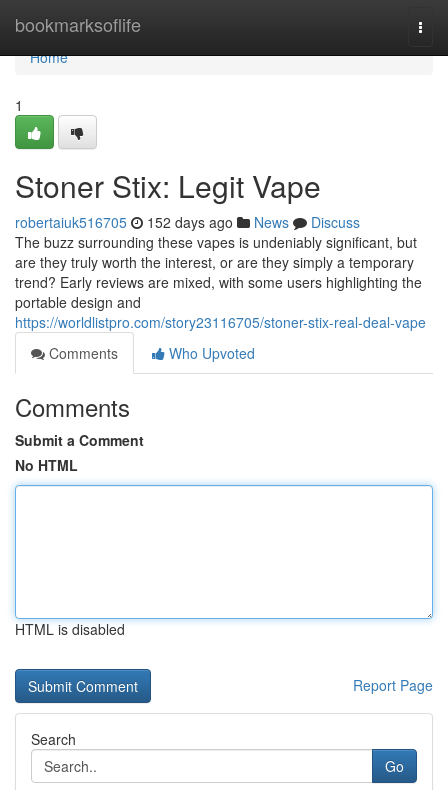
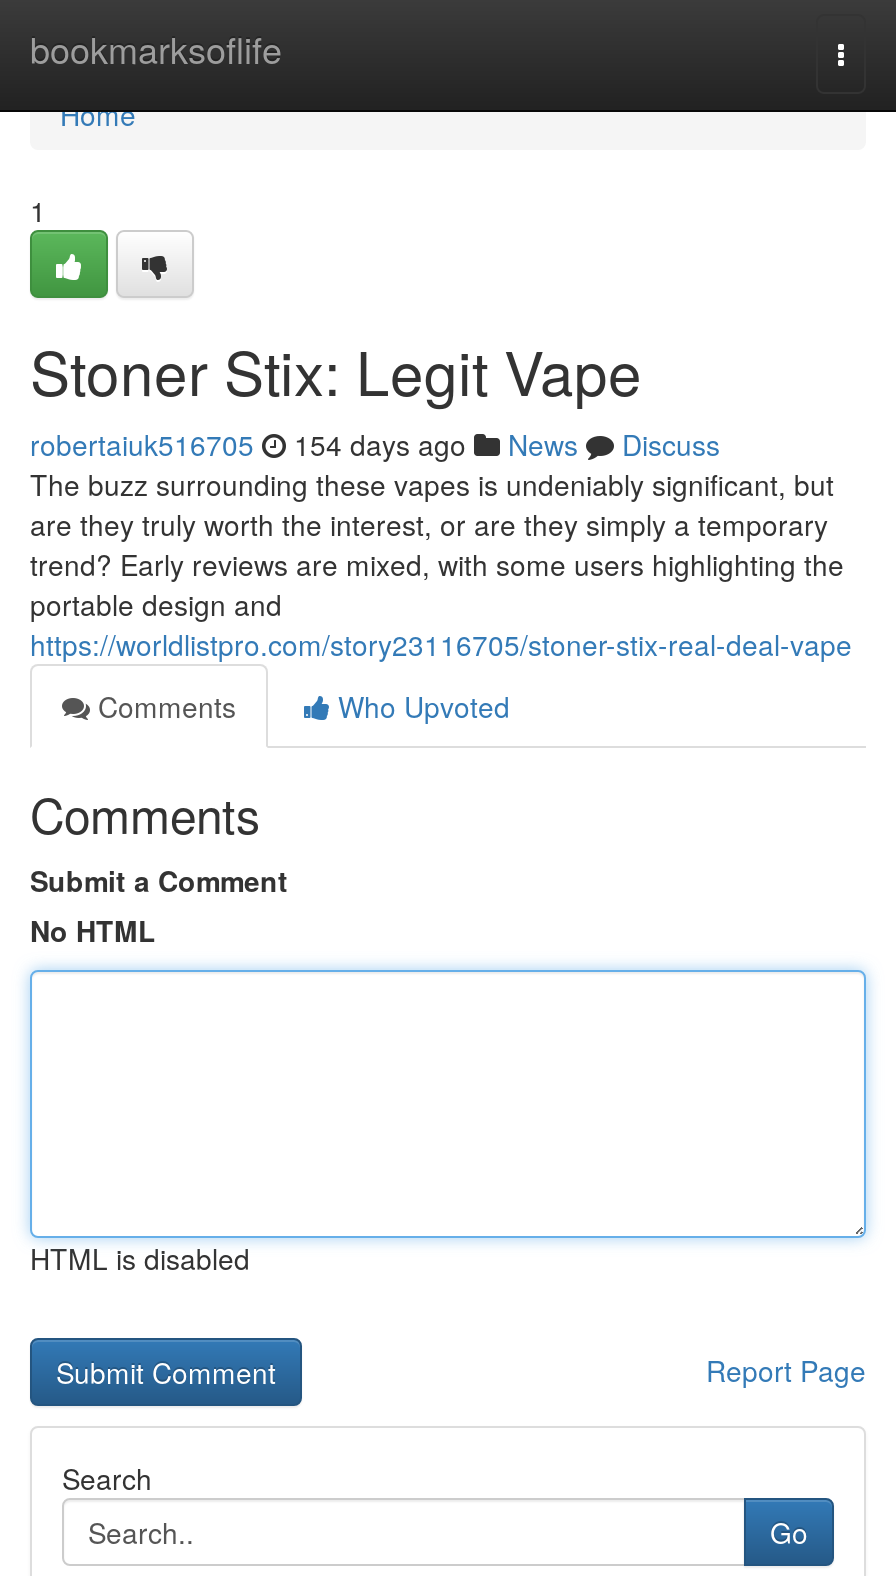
[15,212,360,232] robertaiuk516705 152 days ago News Discuss -> [30,424,720,464] robertaiuk516705 154 days ago News Discuss

